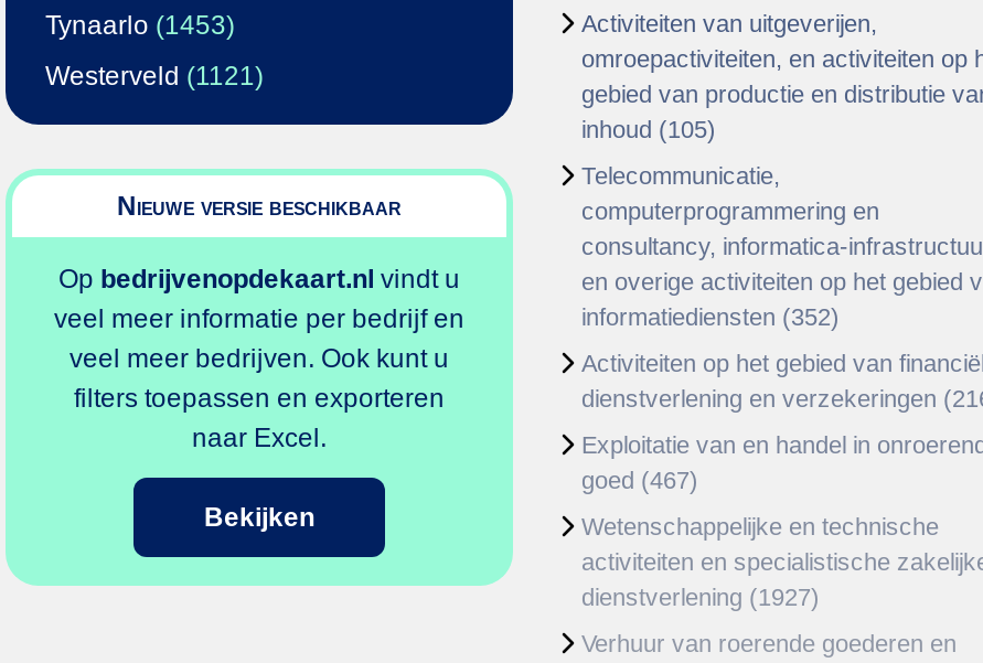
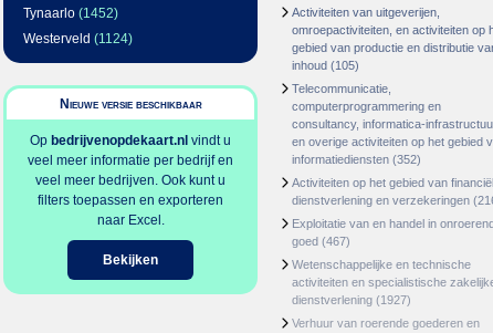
[45,10,235,41] Tynaarlo (1453) -> [23,6,118,21] Tynaarlo (1452)
[45,61,264,92] Westerveld (1121) -> [23,31,133,46] Westerveld (1124)

